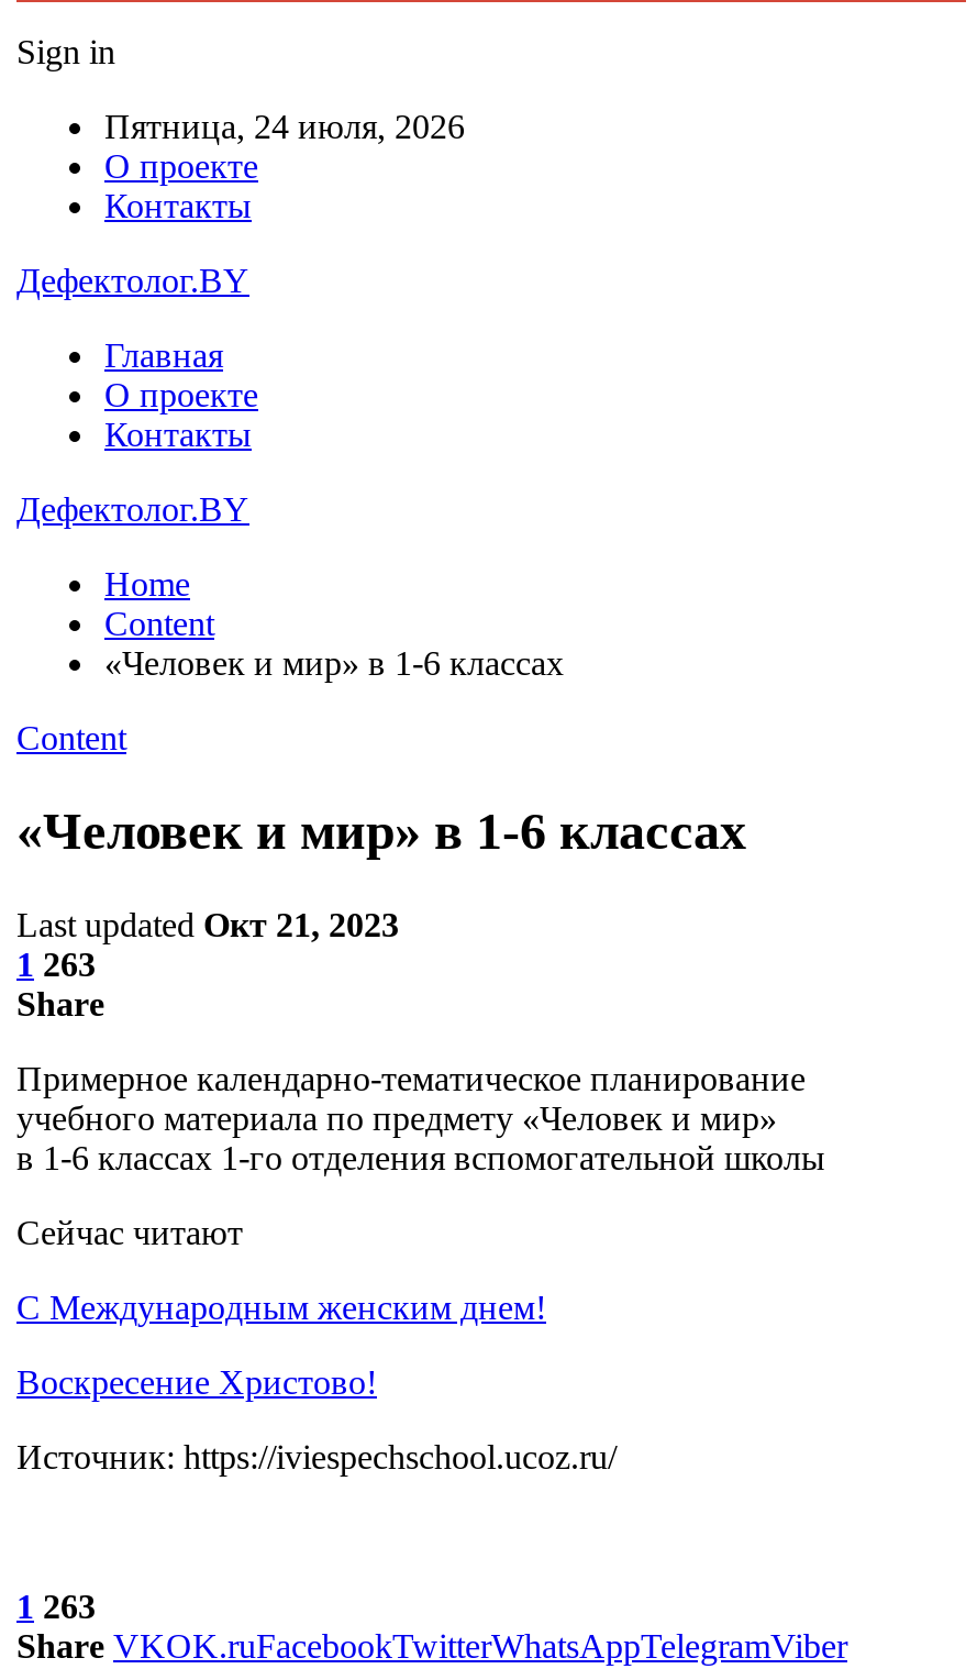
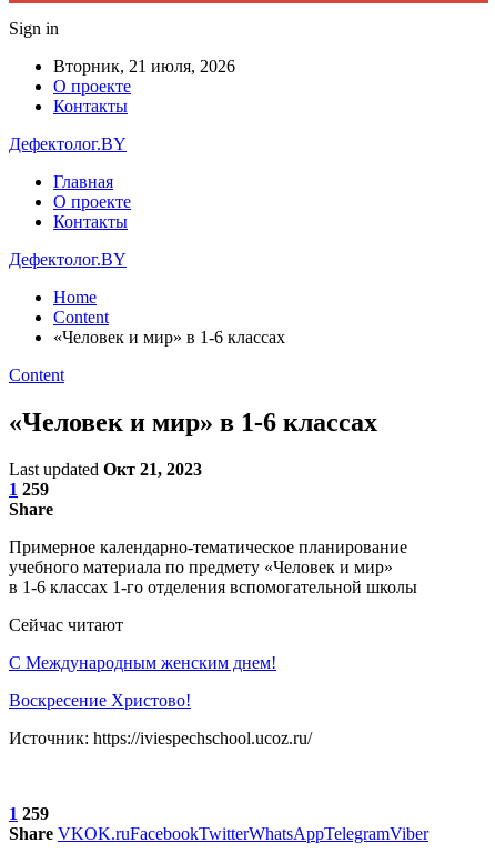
[104,108,465,145] Пятница, 24 июля, 2026 -> [53,57,235,76] Вторник, 21 июля, 2026
[16,945,96,982] 1 263 -> [9,480,49,498] 1 259
[16,1587,96,1625] 1 263 -> [9,804,49,823] 1 259

